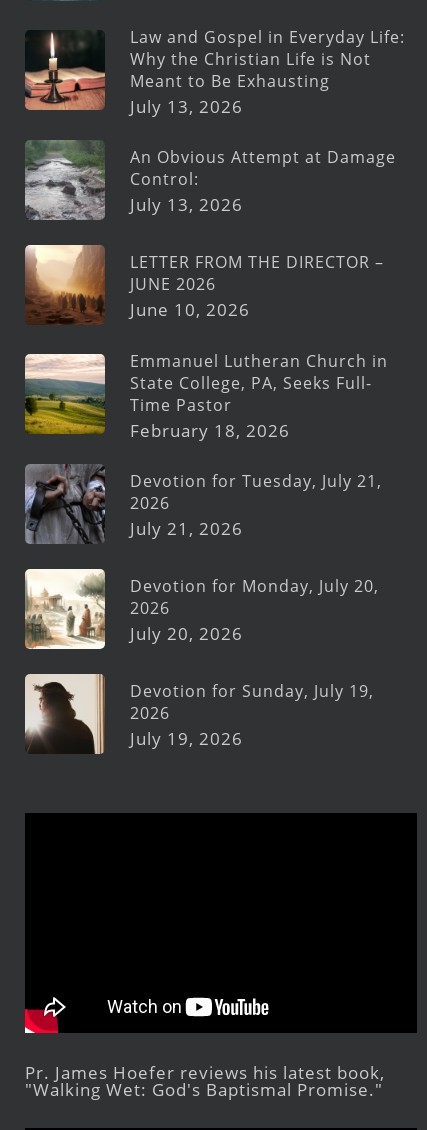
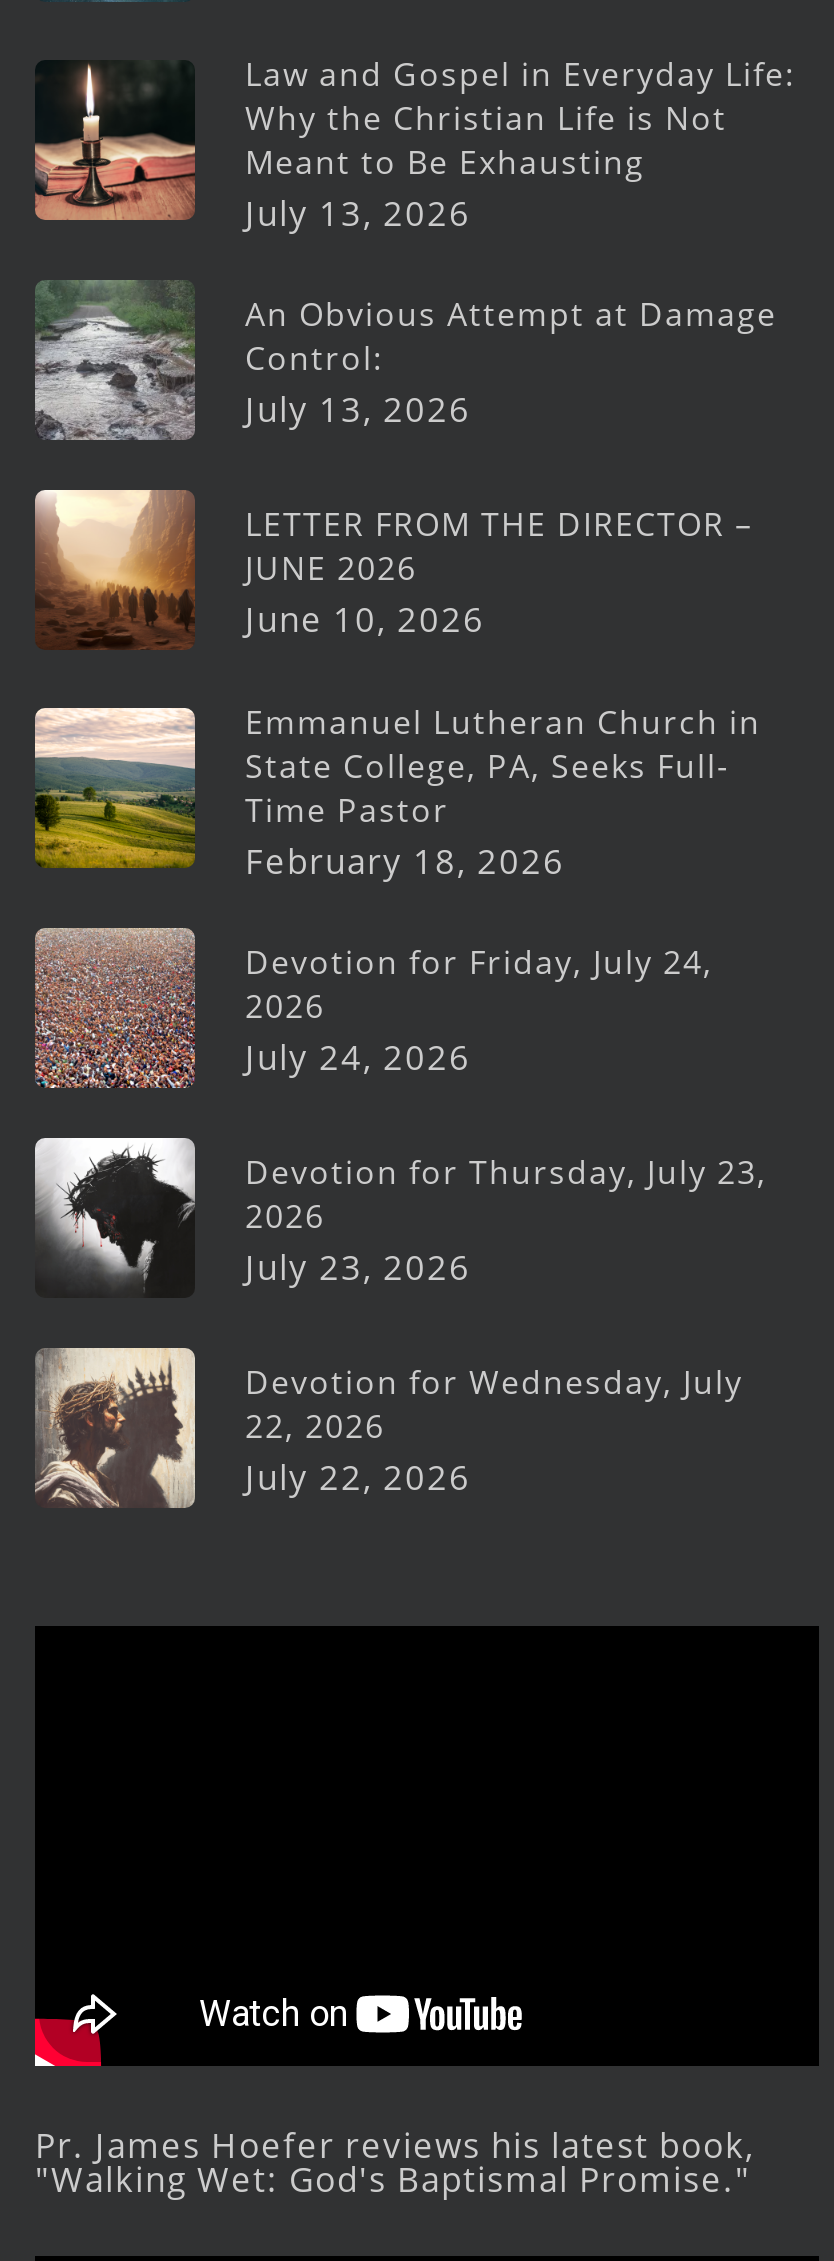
[25,464,382,544] [image] | Devotion for Tuesday, July 21, -> [35,926,713,1090] [image] | Devotion for Friday, July 24,
[130,517,243,540] July 21, 2026 -> [245,1035,471,1081] July 24, 2026
[24,571,379,650] [image] | Devotion for Monday, July 20, -> [35,1140,767,1298] [image] | Devotion for Thursday, July 23,
[130,622,243,645] July 20, 2026 -> [245,1245,471,1291] July 23, 2026
[24,674,374,754] [image] | Devotion for Sunday, July 19, | 2026 | July 19, 2026 -> [35,1348,743,1510] [image] | Devotion for Wednesday, July | 22, 2026 | July 22, 2026

